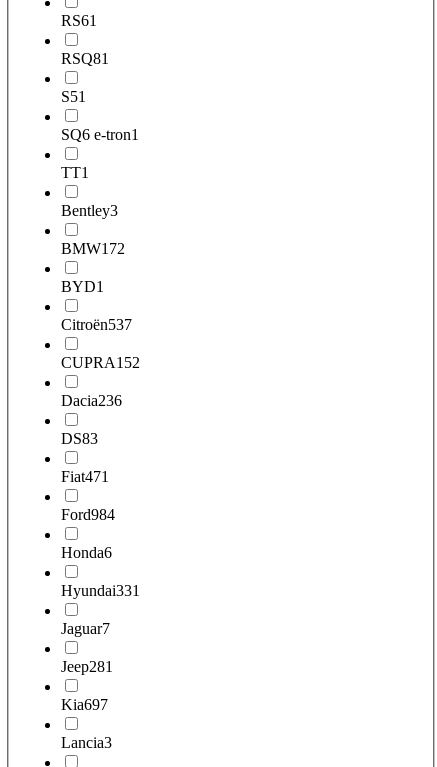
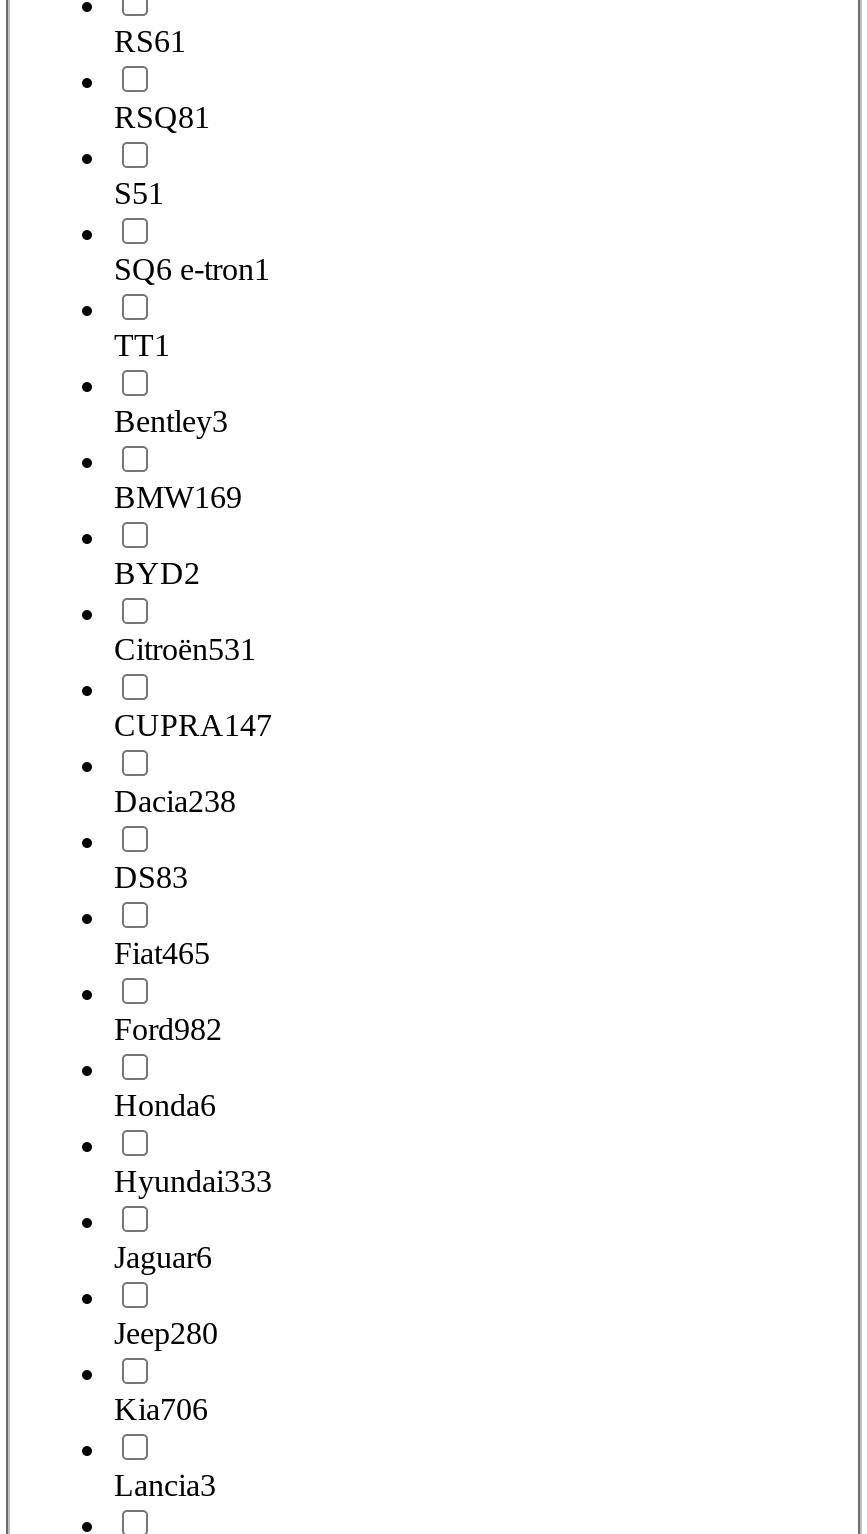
[61,240,125,257] BMW172 -> [114,479,242,513] BMW169
[61,278,104,295] BYD1 -> [114,555,200,589] BYD2
[61,316,132,333] Citroën537 -> [114,631,256,665] Citroën531
[61,354,140,371] CUPRA 152 -> [114,707,272,741] CUPRA 147
[61,392,122,409] Dacia236 -> [114,783,236,817] Dacia238
[61,468,109,485] Fiat471 -> [114,935,210,969] Fiat465
[61,506,115,523] Ford984 -> [114,1011,222,1045] Ford982
[61,582,140,599] Hyundai331 -> [114,1163,272,1197] Hyundai333
[61,620,110,637] Jaguar7 -> [114,1239,212,1273] Jaguar6
[61,658,113,675] Jeep281 -> [114,1315,218,1349] Jeep280
[61,696,108,713] Kia697 -> [114,1391,208,1425] Kia706

